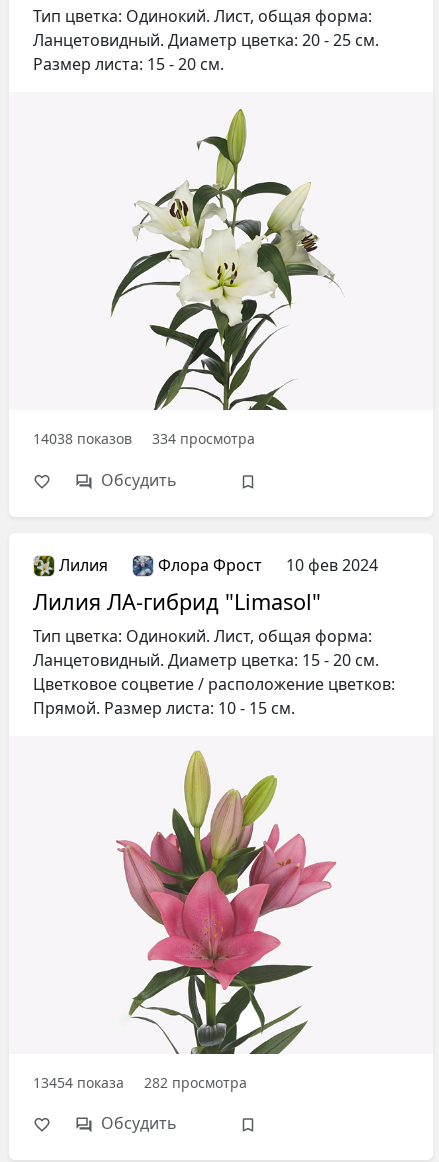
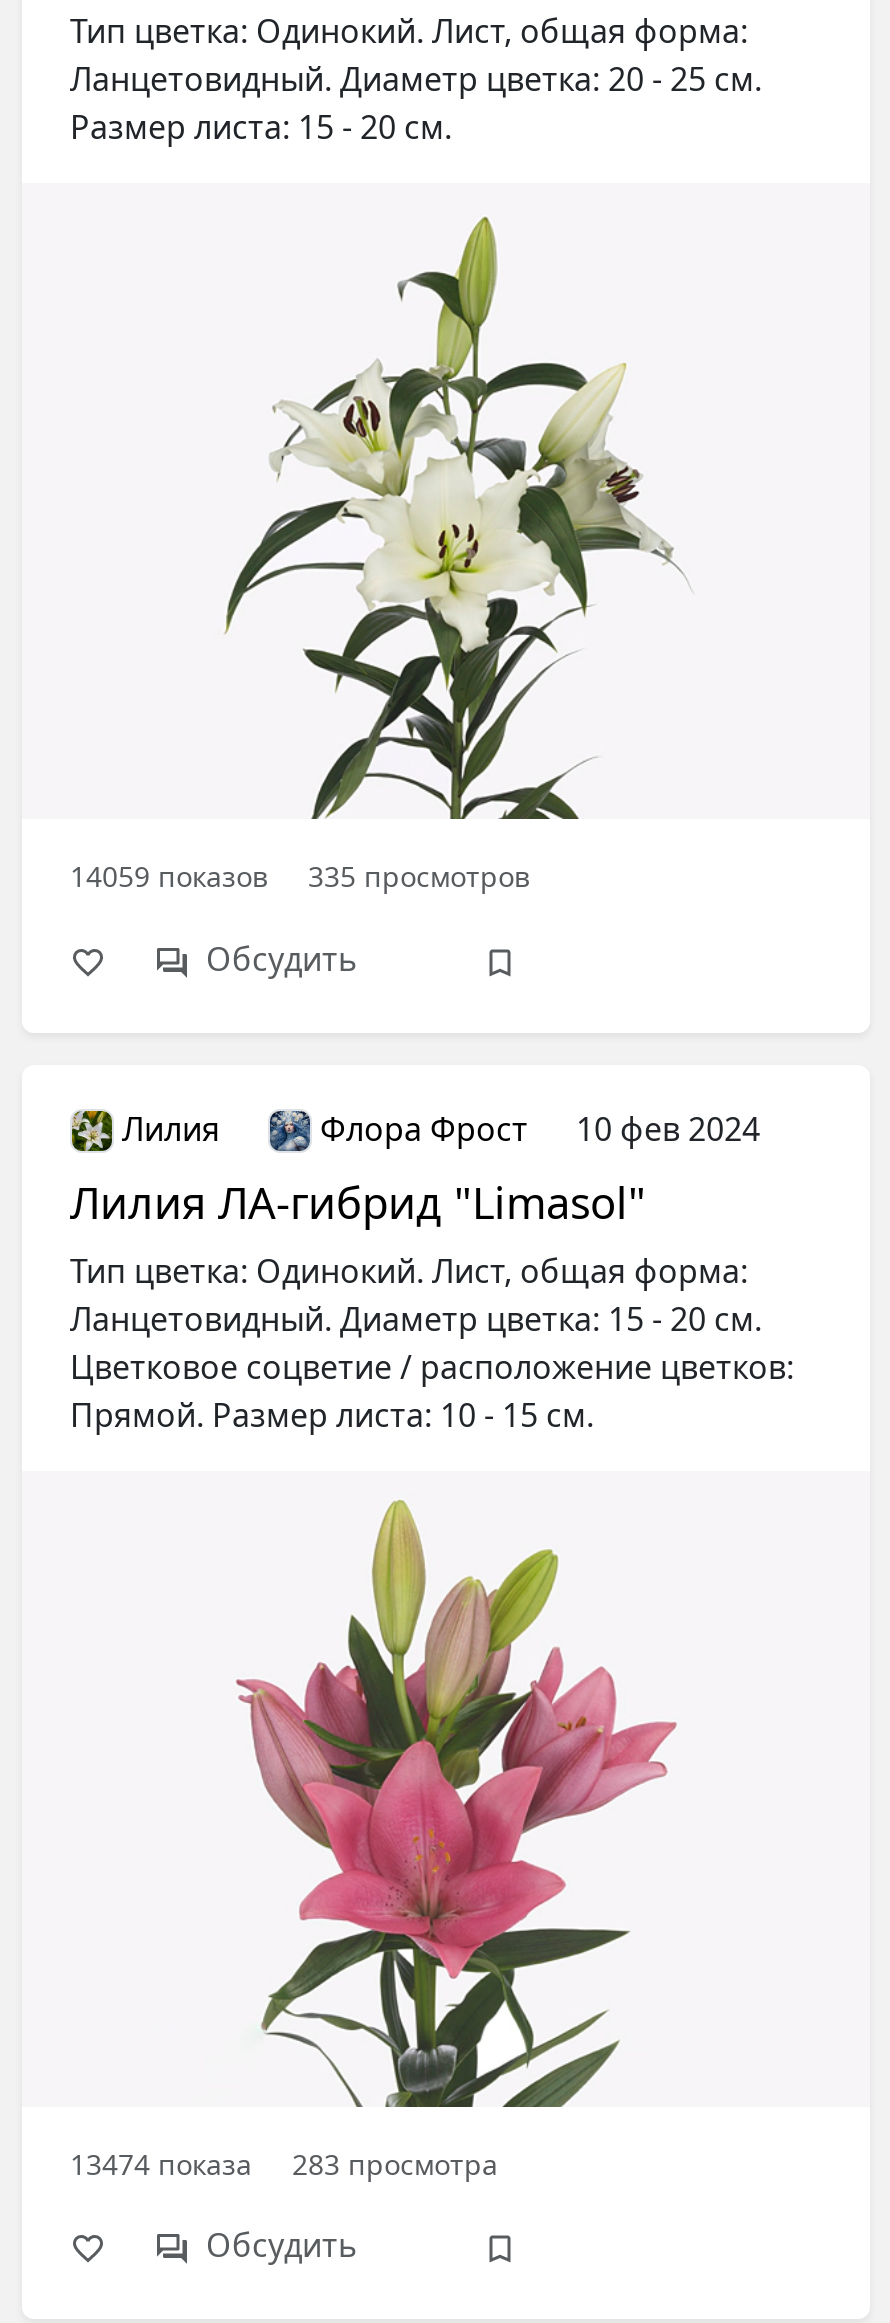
[33,429,255,448] 14038 показов | 334 просмотра -> [70,858,530,896] 14059 показов | 335 просмотров
[33,1072,124,1091] 13454 показа -> [70,2144,252,2182] 13474 показа
[144,1072,247,1091] 282 просмотра -> [292,2144,498,2182] 283 просмотра

